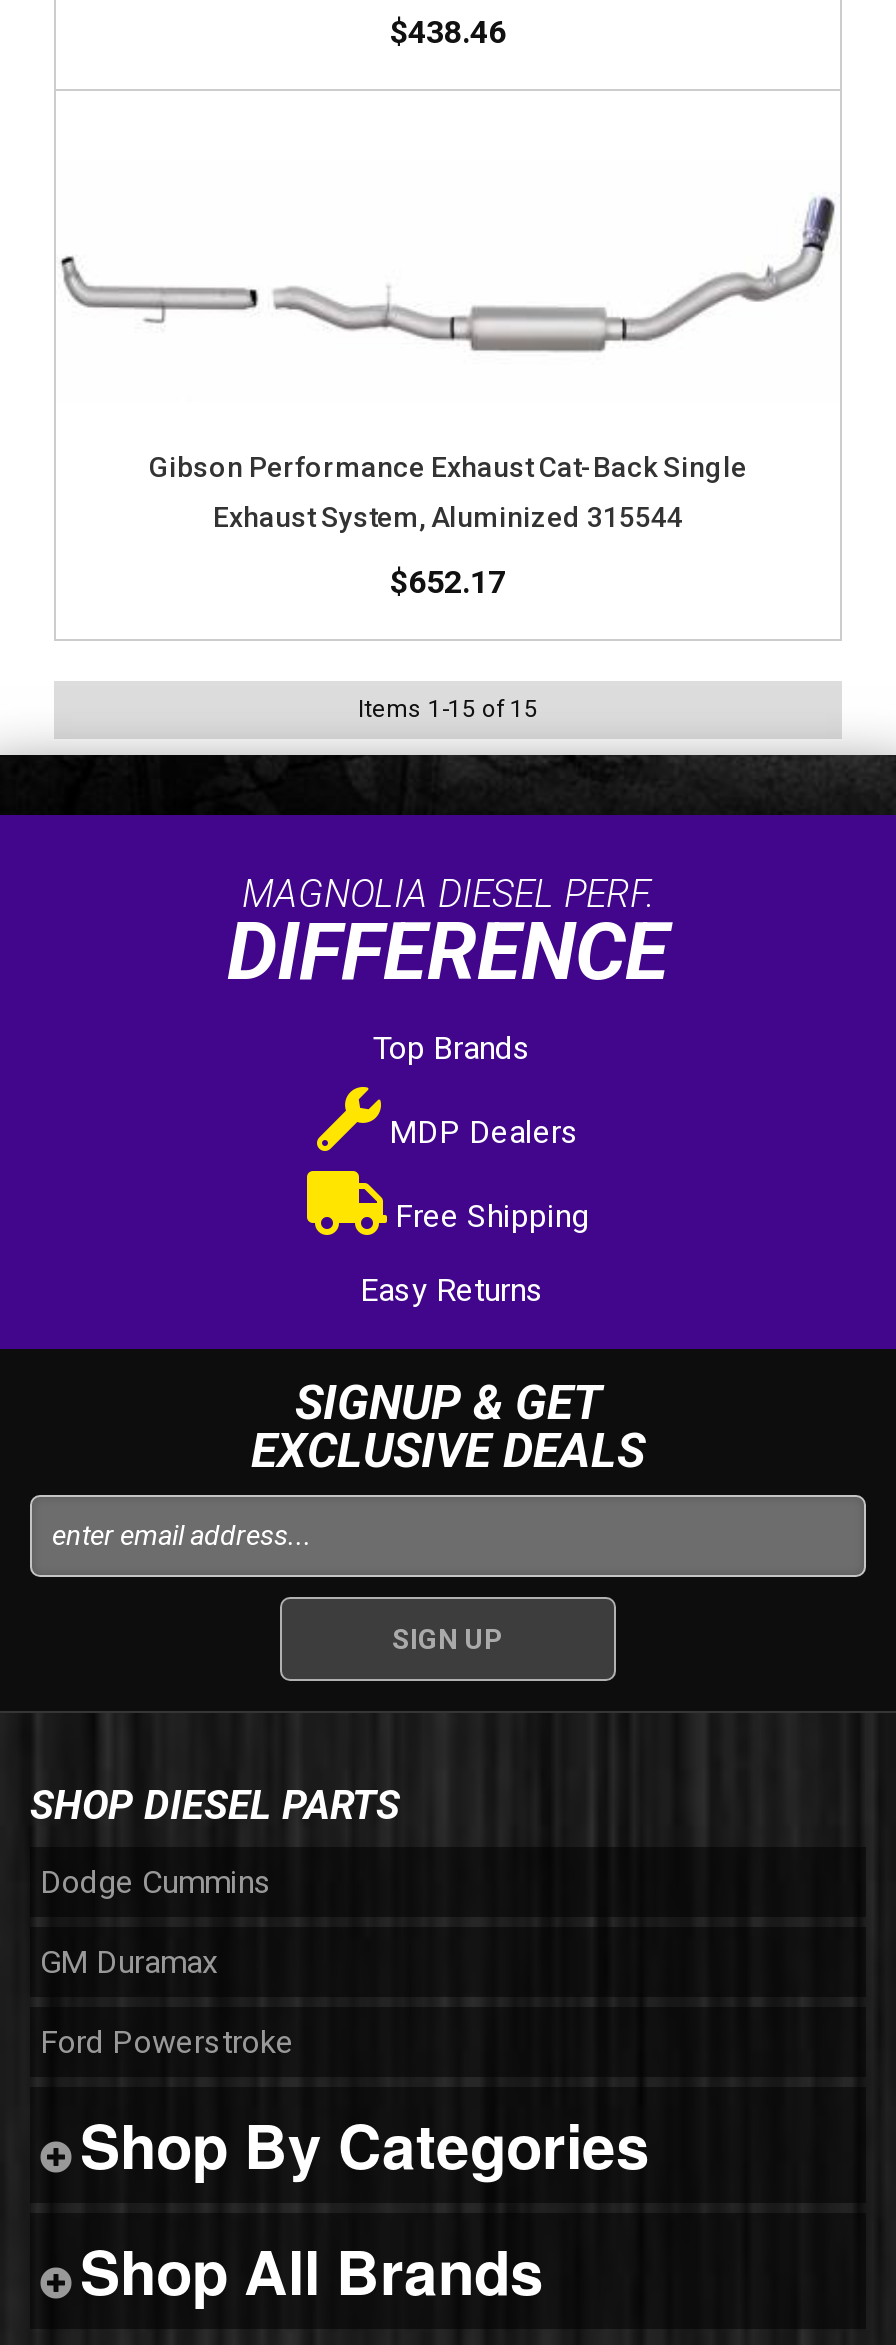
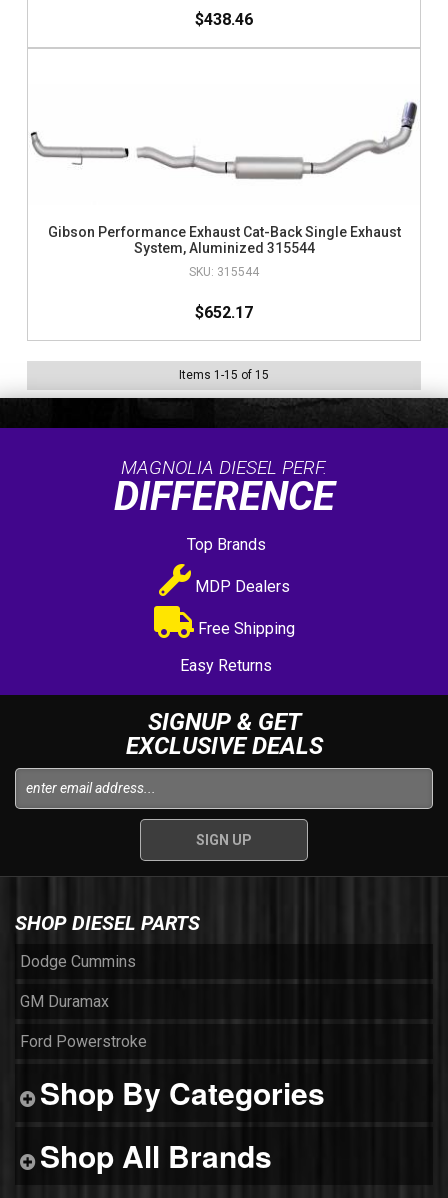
[149,452,747,484] Gibson Performance Exhaust Cat-Back Single -> [47,224,400,256] Gibson Performance Exhaust Cat-Back Single Exhaust | System, Aluminized 315544
[213,502,683,534] Exhaust System, Aluminized 315544 -> [217,265,259,279] 315544

